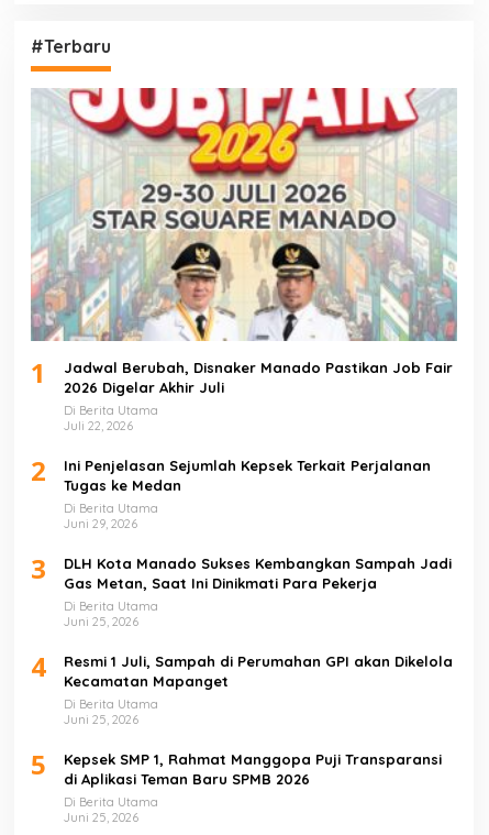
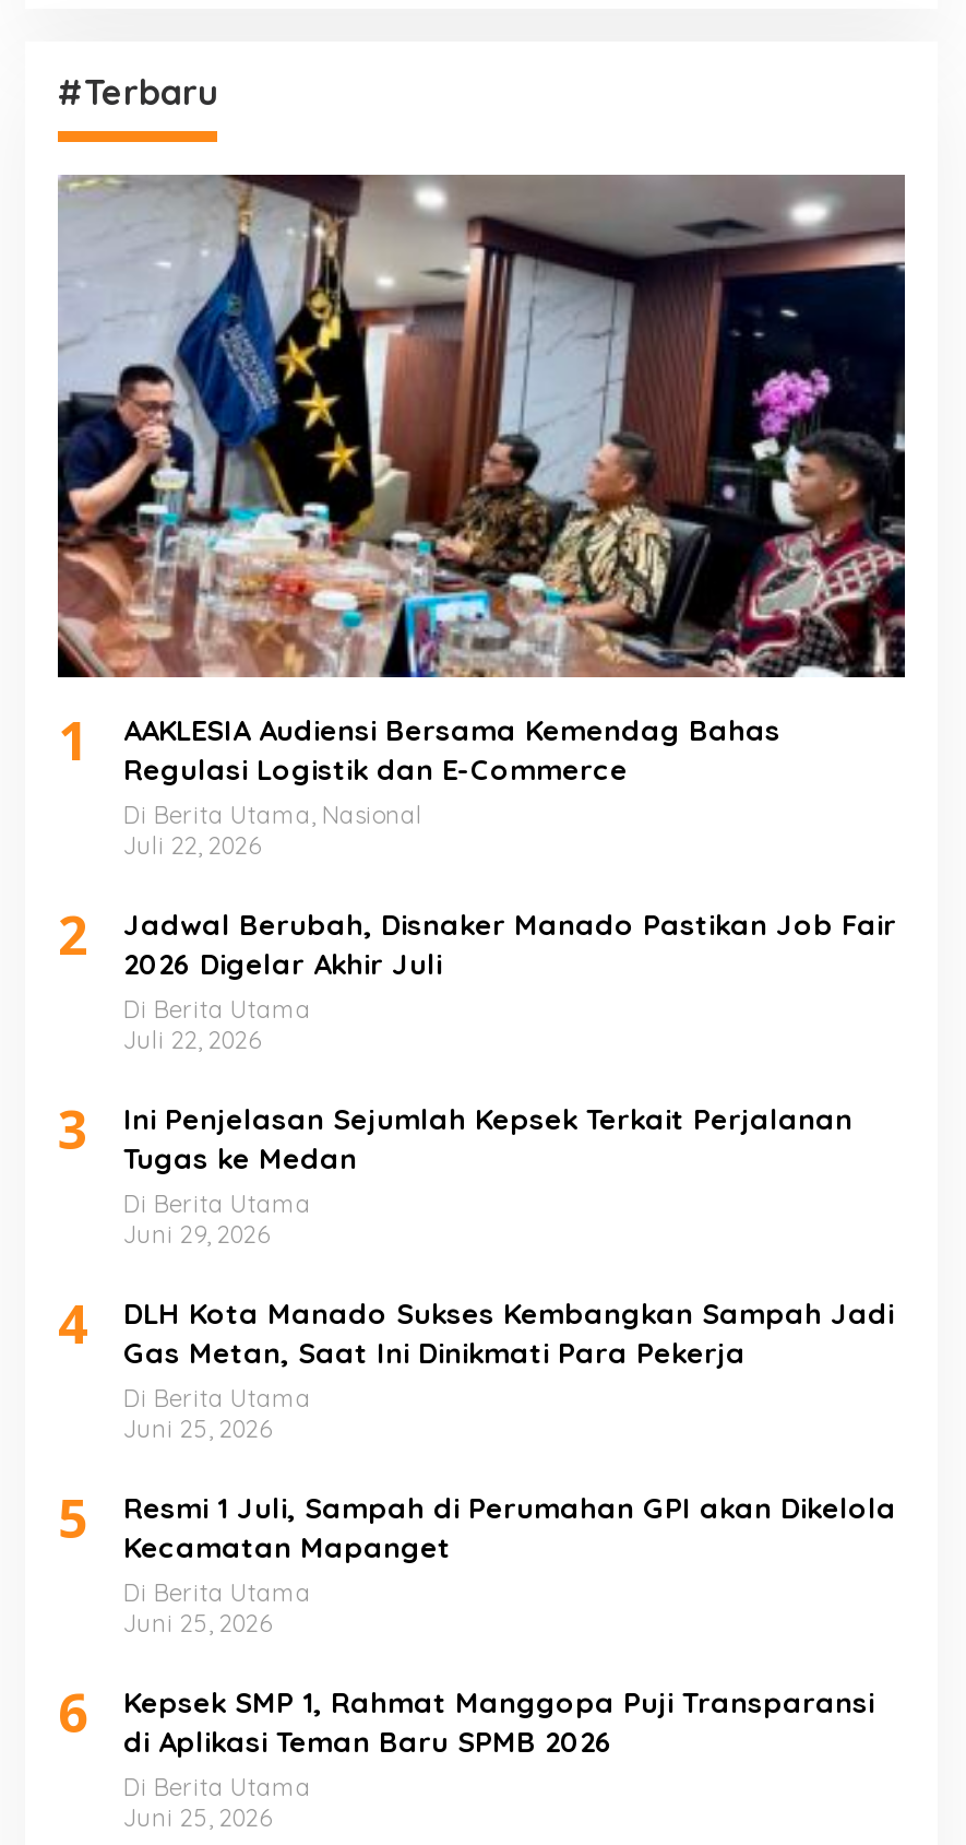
[31,87,457,342] [image] -> [56,173,907,679] [image]
none -> [58,713,780,971] AAKLESIA Audiensi Bersama Kemendag Bahas | Regulasi Logistik dan E-Commerce | Di Berita Utama, Nasional | Juli 22, 2026 | 2
[31,452,431,494] 2 Ini Penjelasan Sejumlah Kepsek Terkait Perjalanan Tugas ke Medan -> [58,1093,852,1176] 3 Ini Penjelasan Sejumlah Kepsek Terkait Perjalanan Tugas ke Medan
[31,550,452,592] 3 DLH Kota Manado Sukses Kembangkan Sampah Jadi Gas Metan, Saat Ini Dinikmati Para Pekerja -> [58,1287,894,1370] 4 DLH Kota Manado Sukses Kembangkan Sampah Jadi Gas Metan, Saat Ini Dinikmati Para Pekerja
[31,648,453,690] 4 Resmi 1 Juli, Sampah di Perumahan GPI akan Dikelola Kecamatan Mapanget -> [58,1482,896,1565] 5 Resmi 1 Juli, Sampah di Perumahan GPI akan Dikelola Kecamatan Mapanget
[31,746,442,788] 5 Kepsek SMP 1, Rahmat Manggopa Puji Transparansi di Aplikasi Teman Baru SPMB 2026 -> [58,1676,874,1759] 6 Kepsek SMP 1, Rahmat Manggopa Puji Transparansi di Aplikasi Teman Baru SPMB 2026

